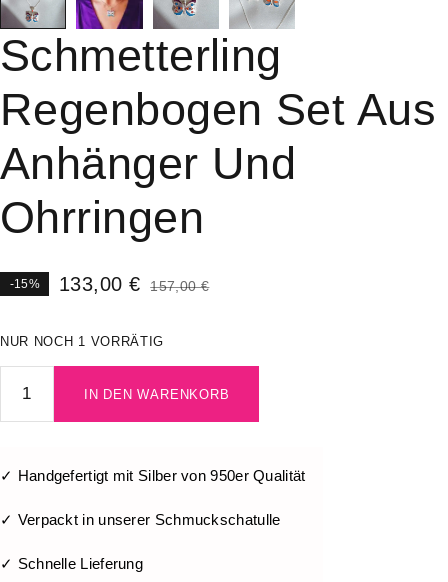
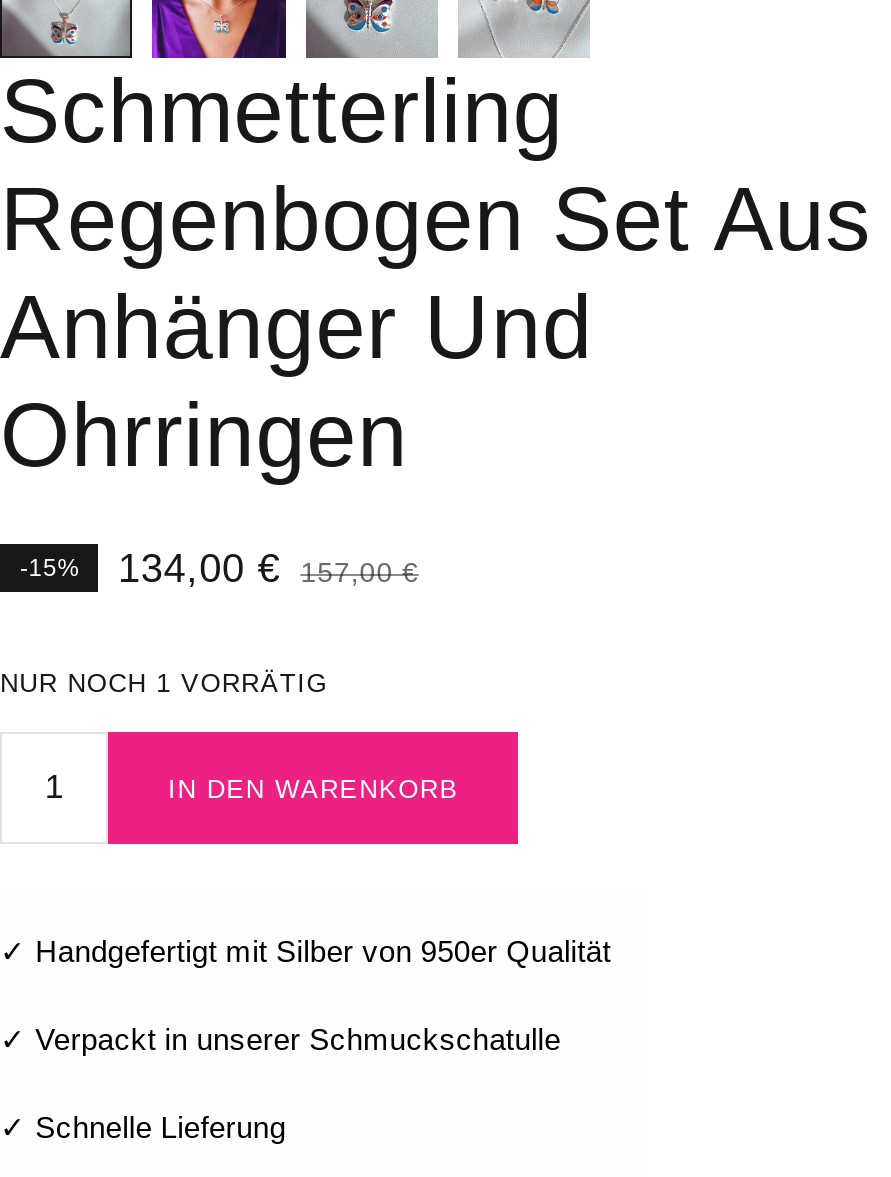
[59,273,140,295] 133,00 € -> [118,546,280,590] 134,00 €

